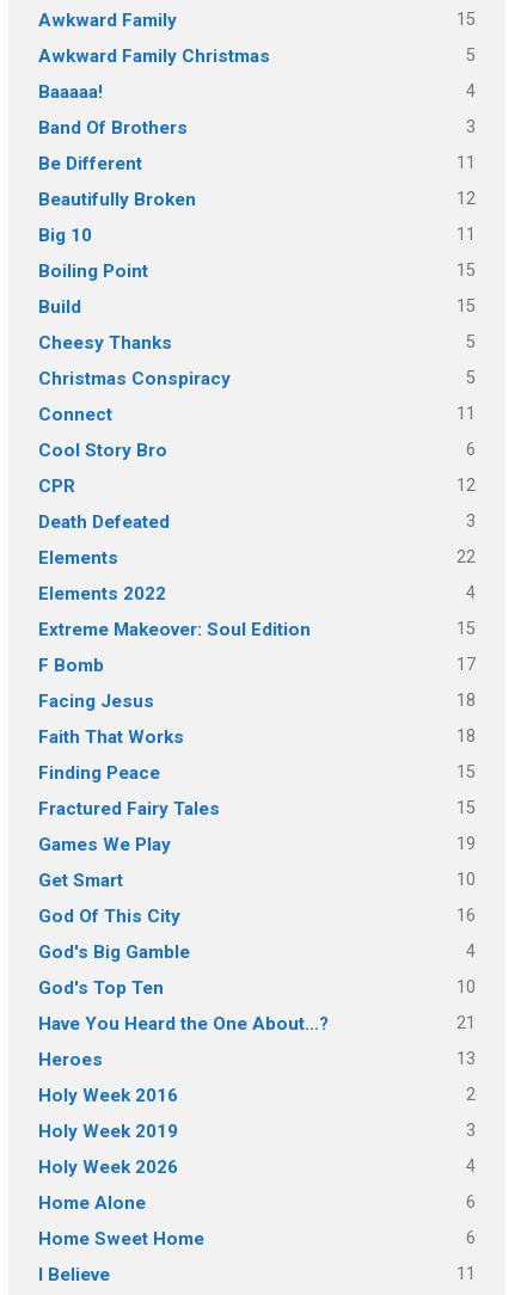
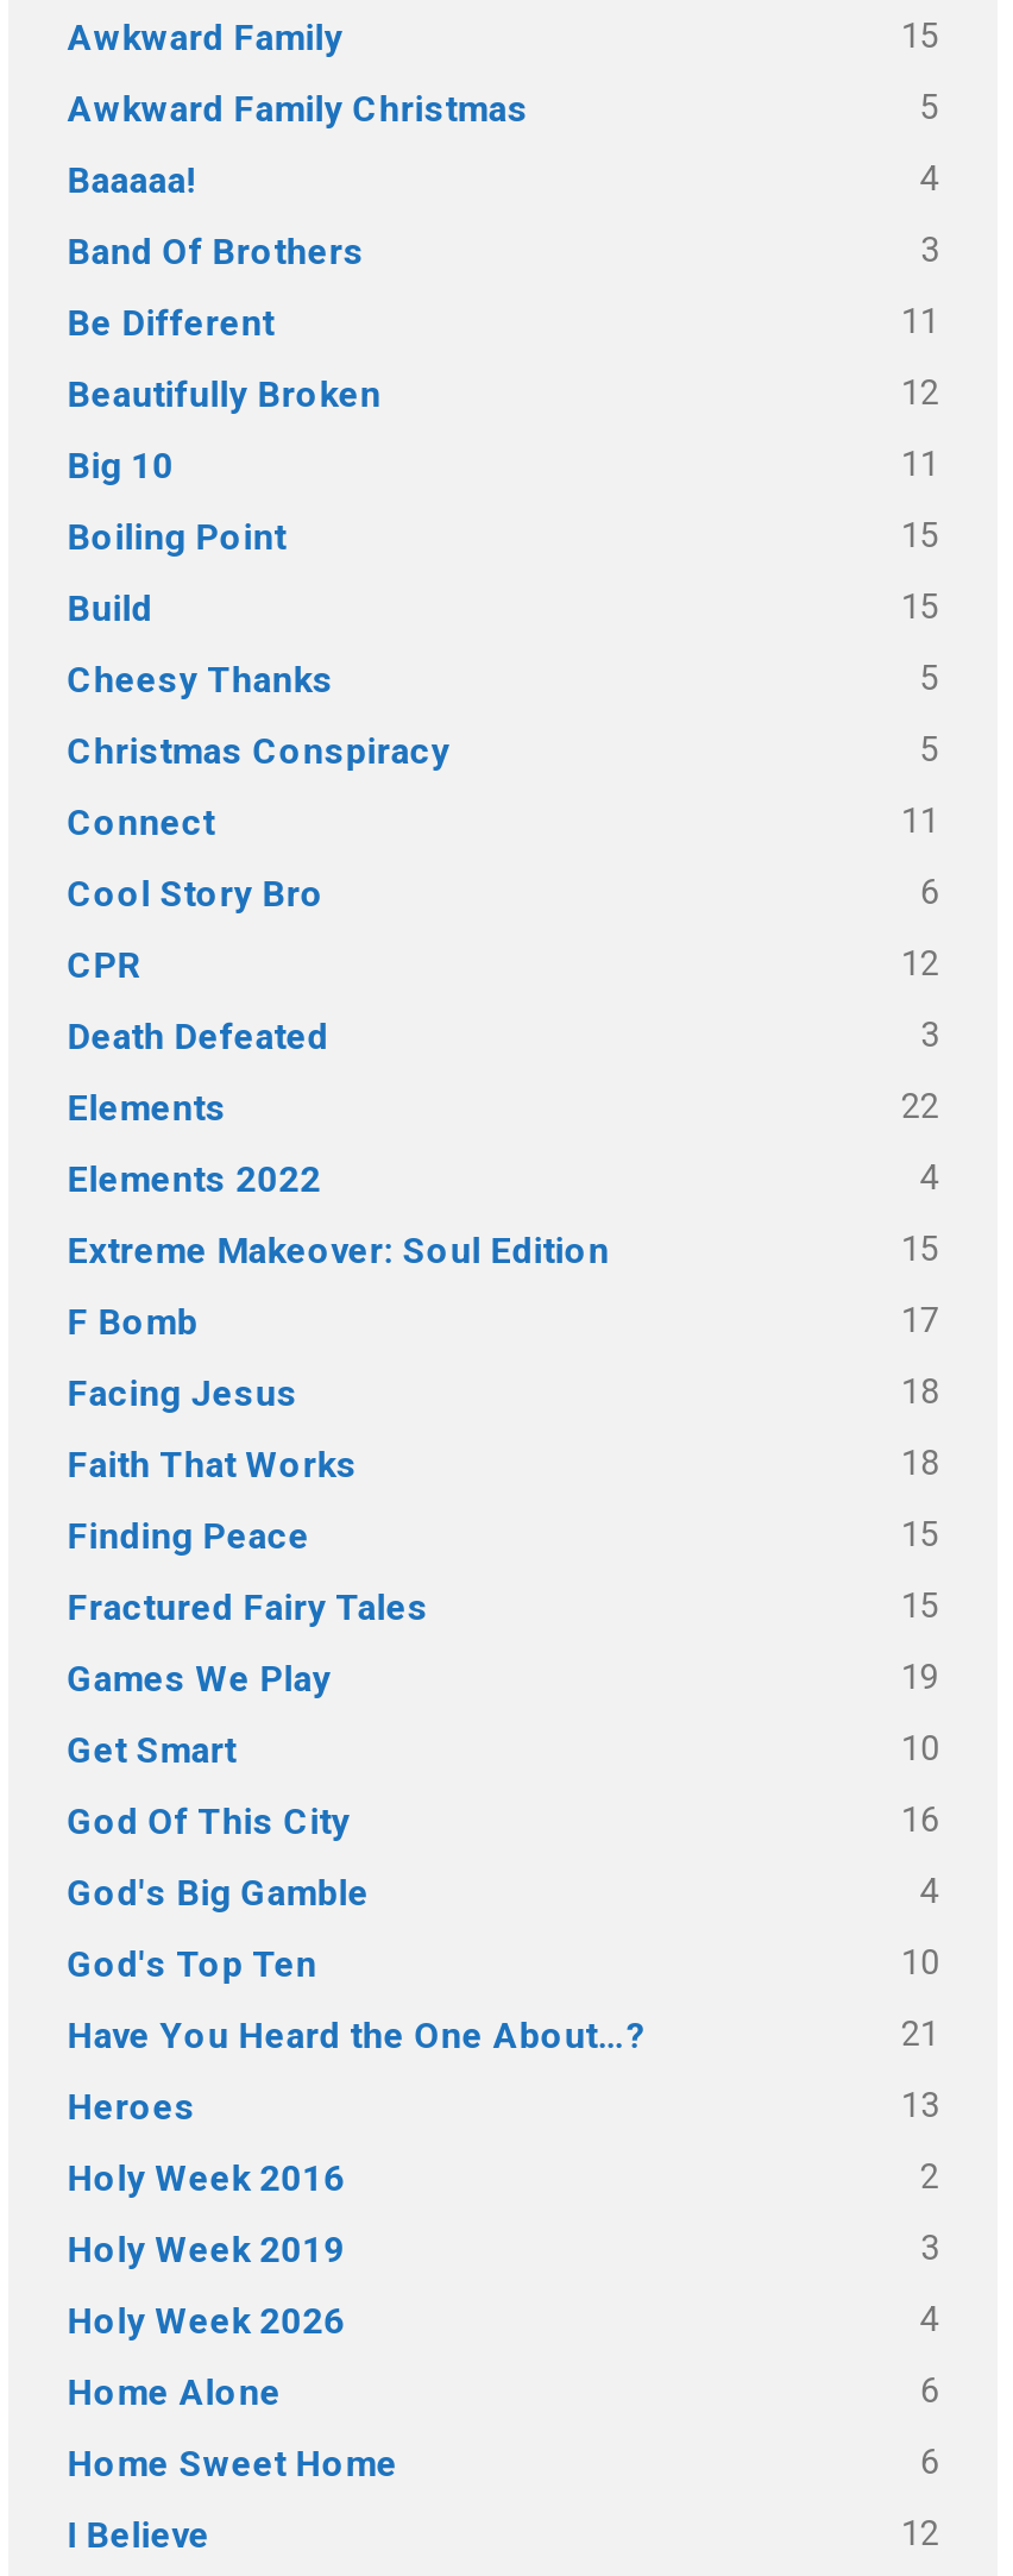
[457,1264,476,1284] 11 -> [901,2513,939,2554] 12

